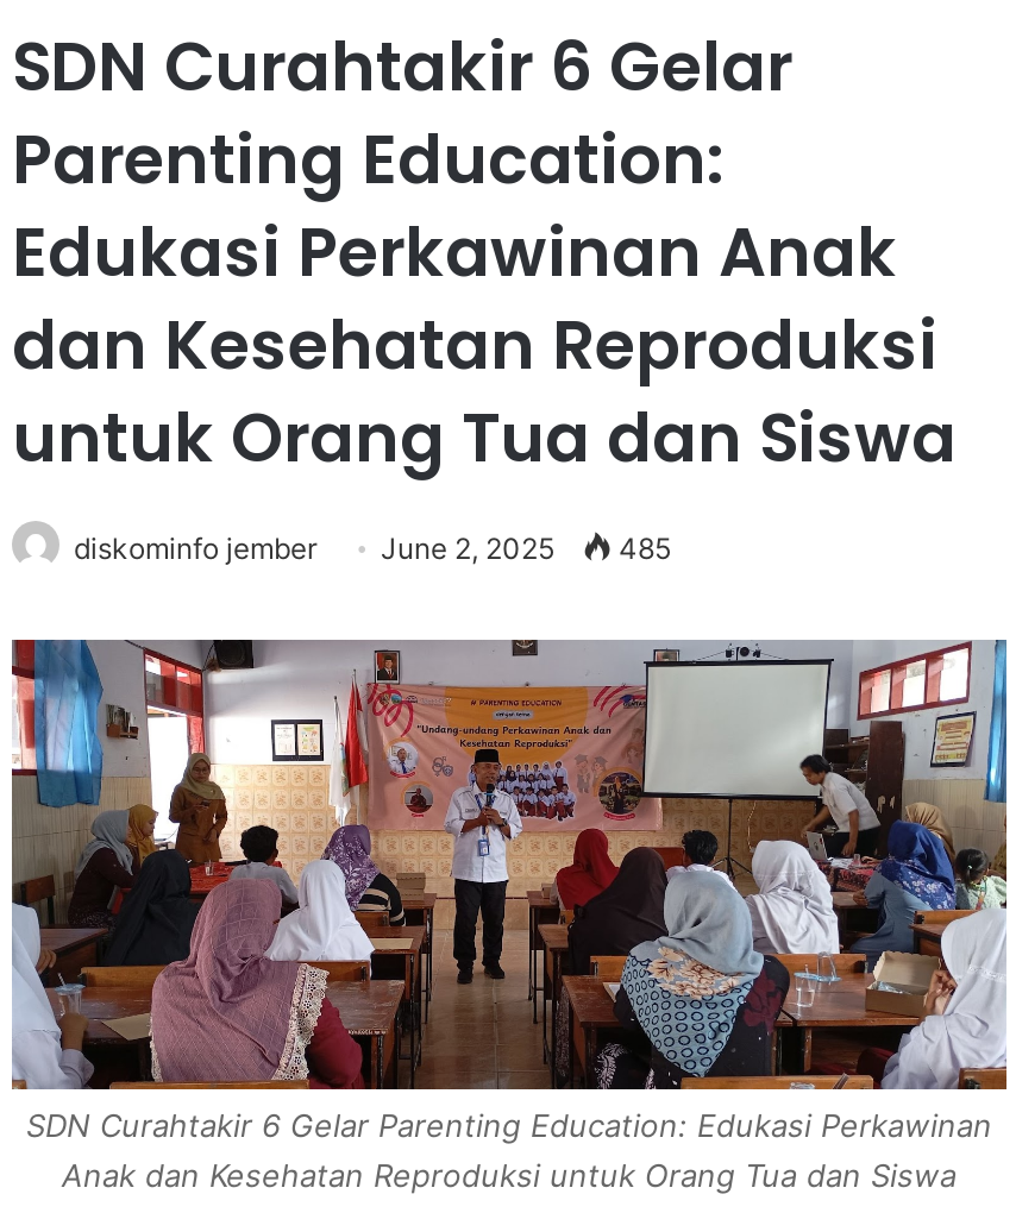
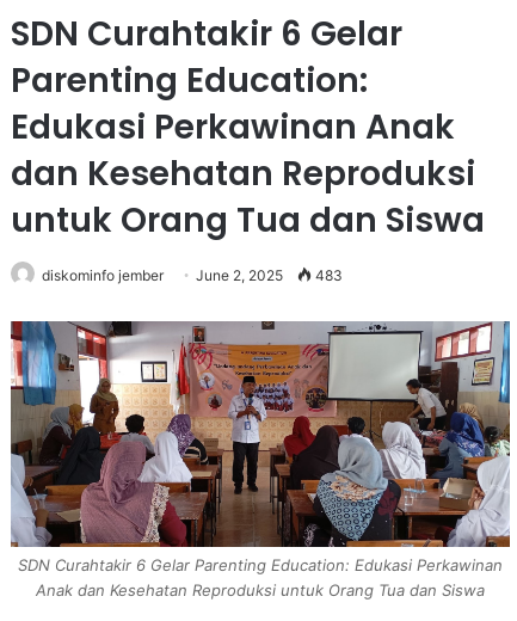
[74,531,671,566] diskominfo jember June 2, 2025 485 -> [42,266,343,284] diskominfo jember June 2, 2025 483

